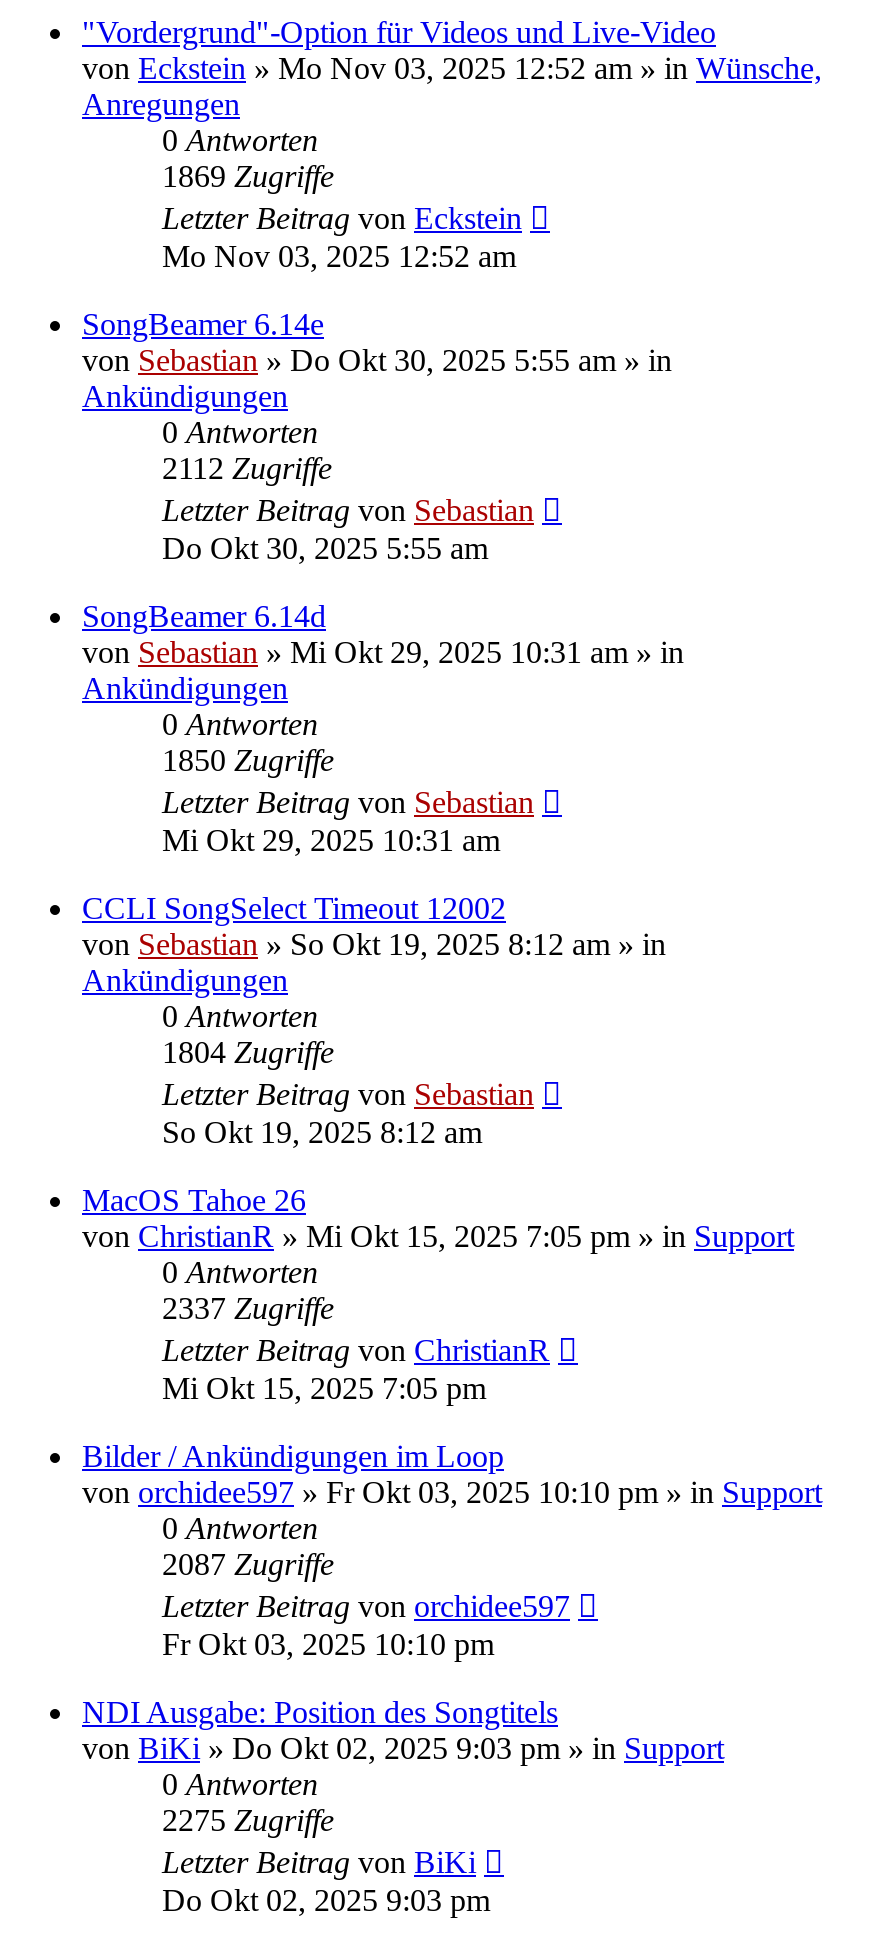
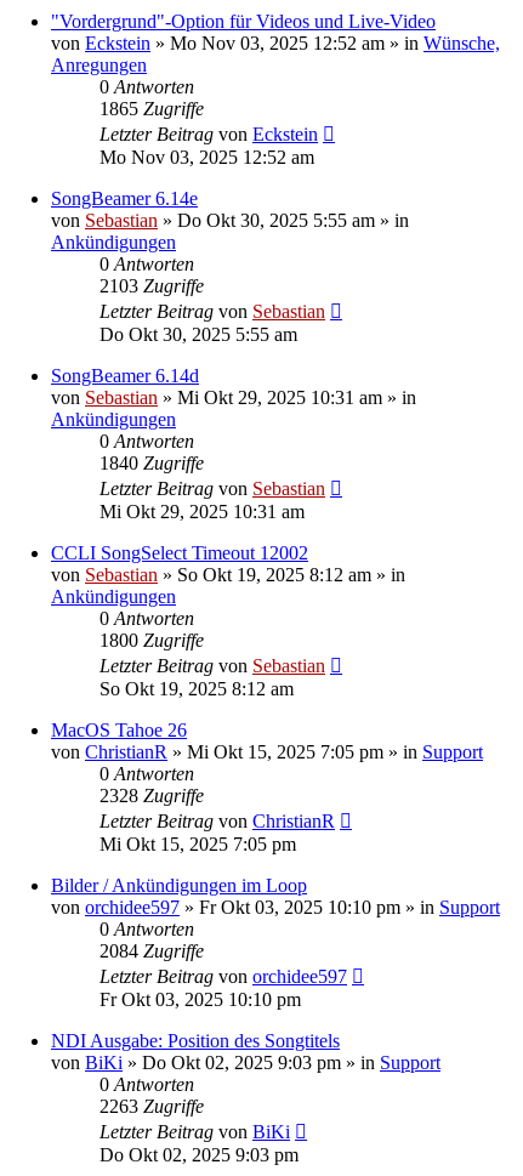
[162,159,334,193] 1869 Zugriffe -> [100,98,204,119] 1865 Zugriffe
[162,451,332,485] 2112 Zugriffe -> [100,275,204,296] 2103 Zugriffe
[162,743,334,777] 1850 Zugriffe -> [100,453,204,473] 1840 Zugriffe
[162,1035,334,1069] 1804 Zugriffe -> [100,630,204,650] 1800 Zugriffe
[162,1291,334,1325] 2337 Zugriffe -> [100,785,204,806] 2328 Zugriffe
[162,1547,334,1581] 2087 Zugriffe -> [100,940,204,961] 2084 Zugriffe
[162,1803,334,1837] 2275 Zugriffe -> [100,1096,204,1116] 2263 Zugriffe

